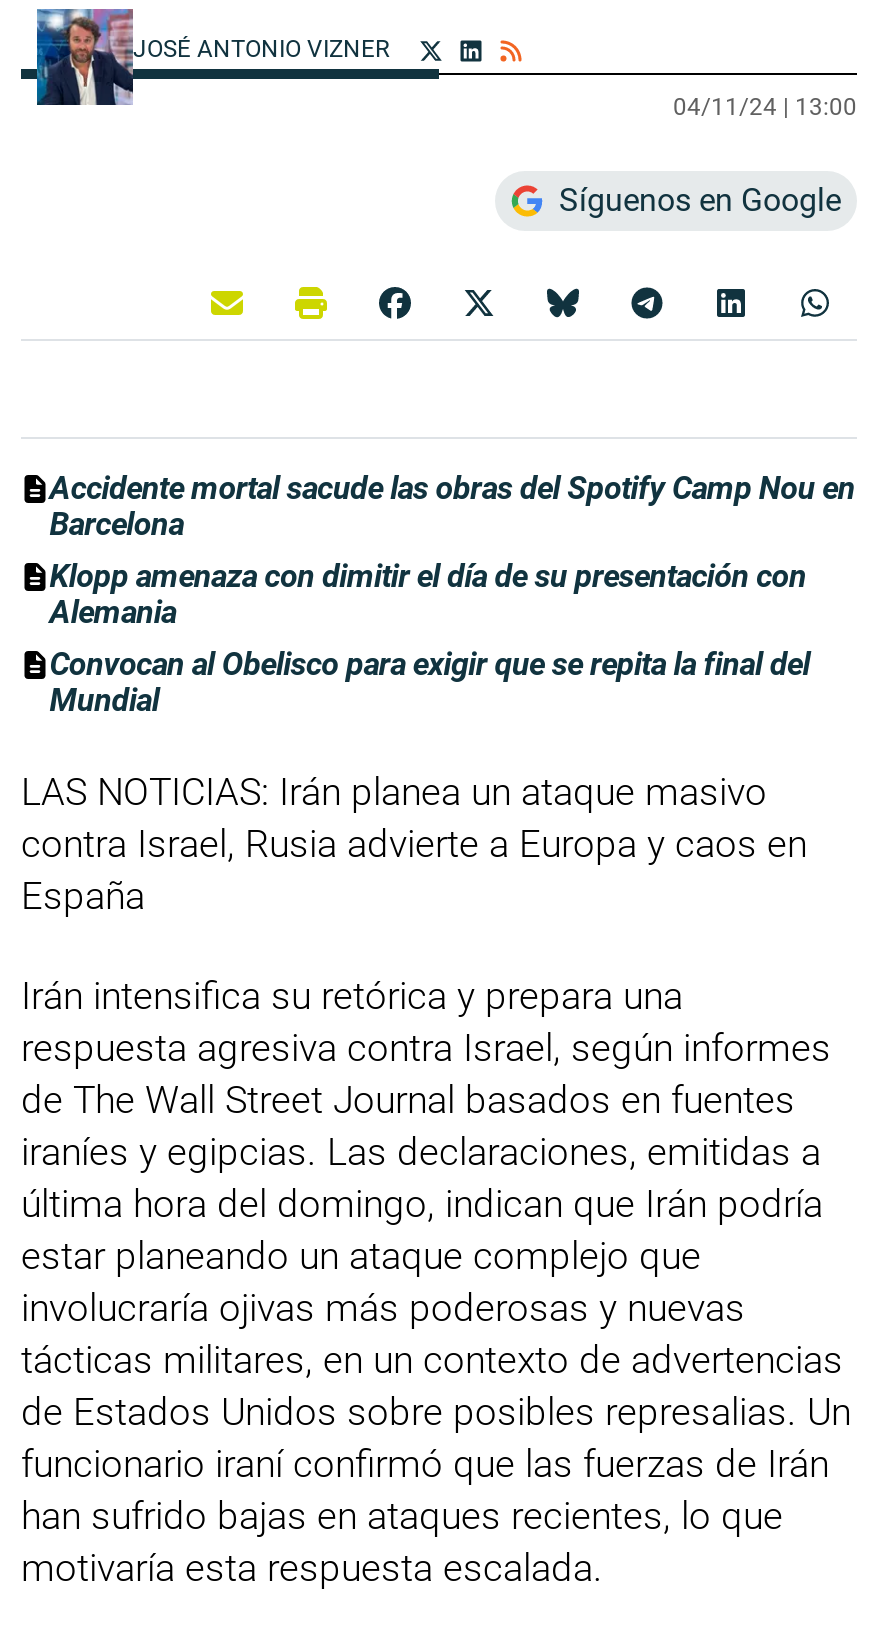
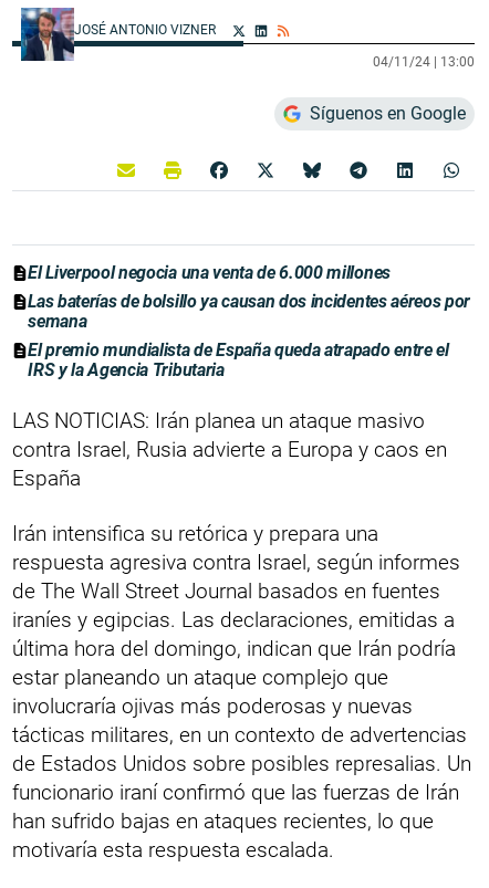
[49,469,855,719] Accidente mortal sacude las obras del Spotify Camp Nou en | Barcelona | Klopp amenaza con dimitir el día de su presentación con | Alemania | Convocan al Obelisco para exigir que se repita la final del | Mundial -> [28,262,470,381] El Liverpool negocia una venta de 6.000 millones | Las baterías de bolsillo ya causan dos incidentes aéreos por | semana | El premio mundialista de España queda atrapado entre el | IRS y la Agencia Tributaria

